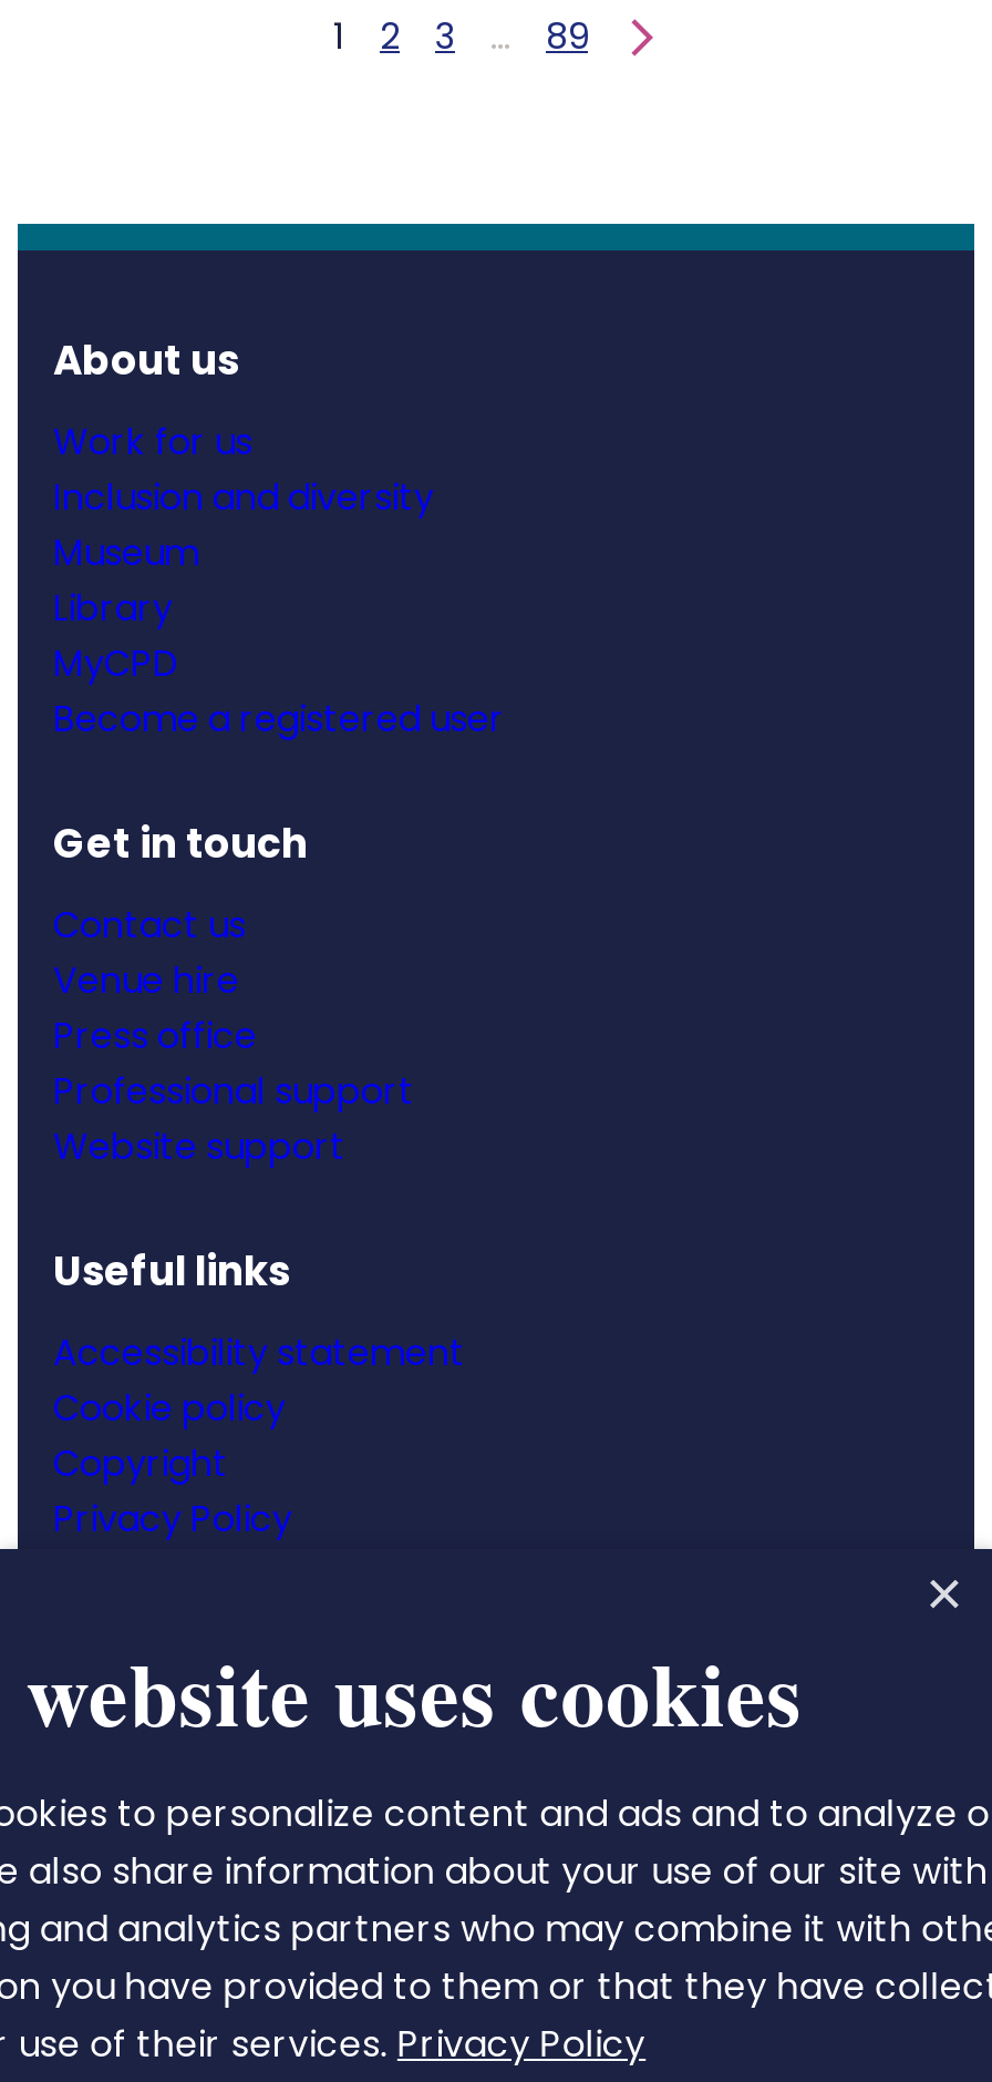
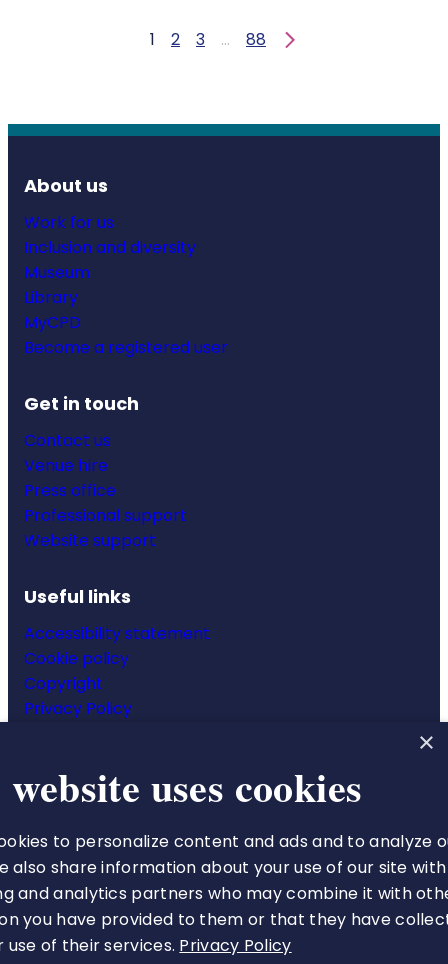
[546,10,588,61] 89 -> [246,28,266,51] 88

